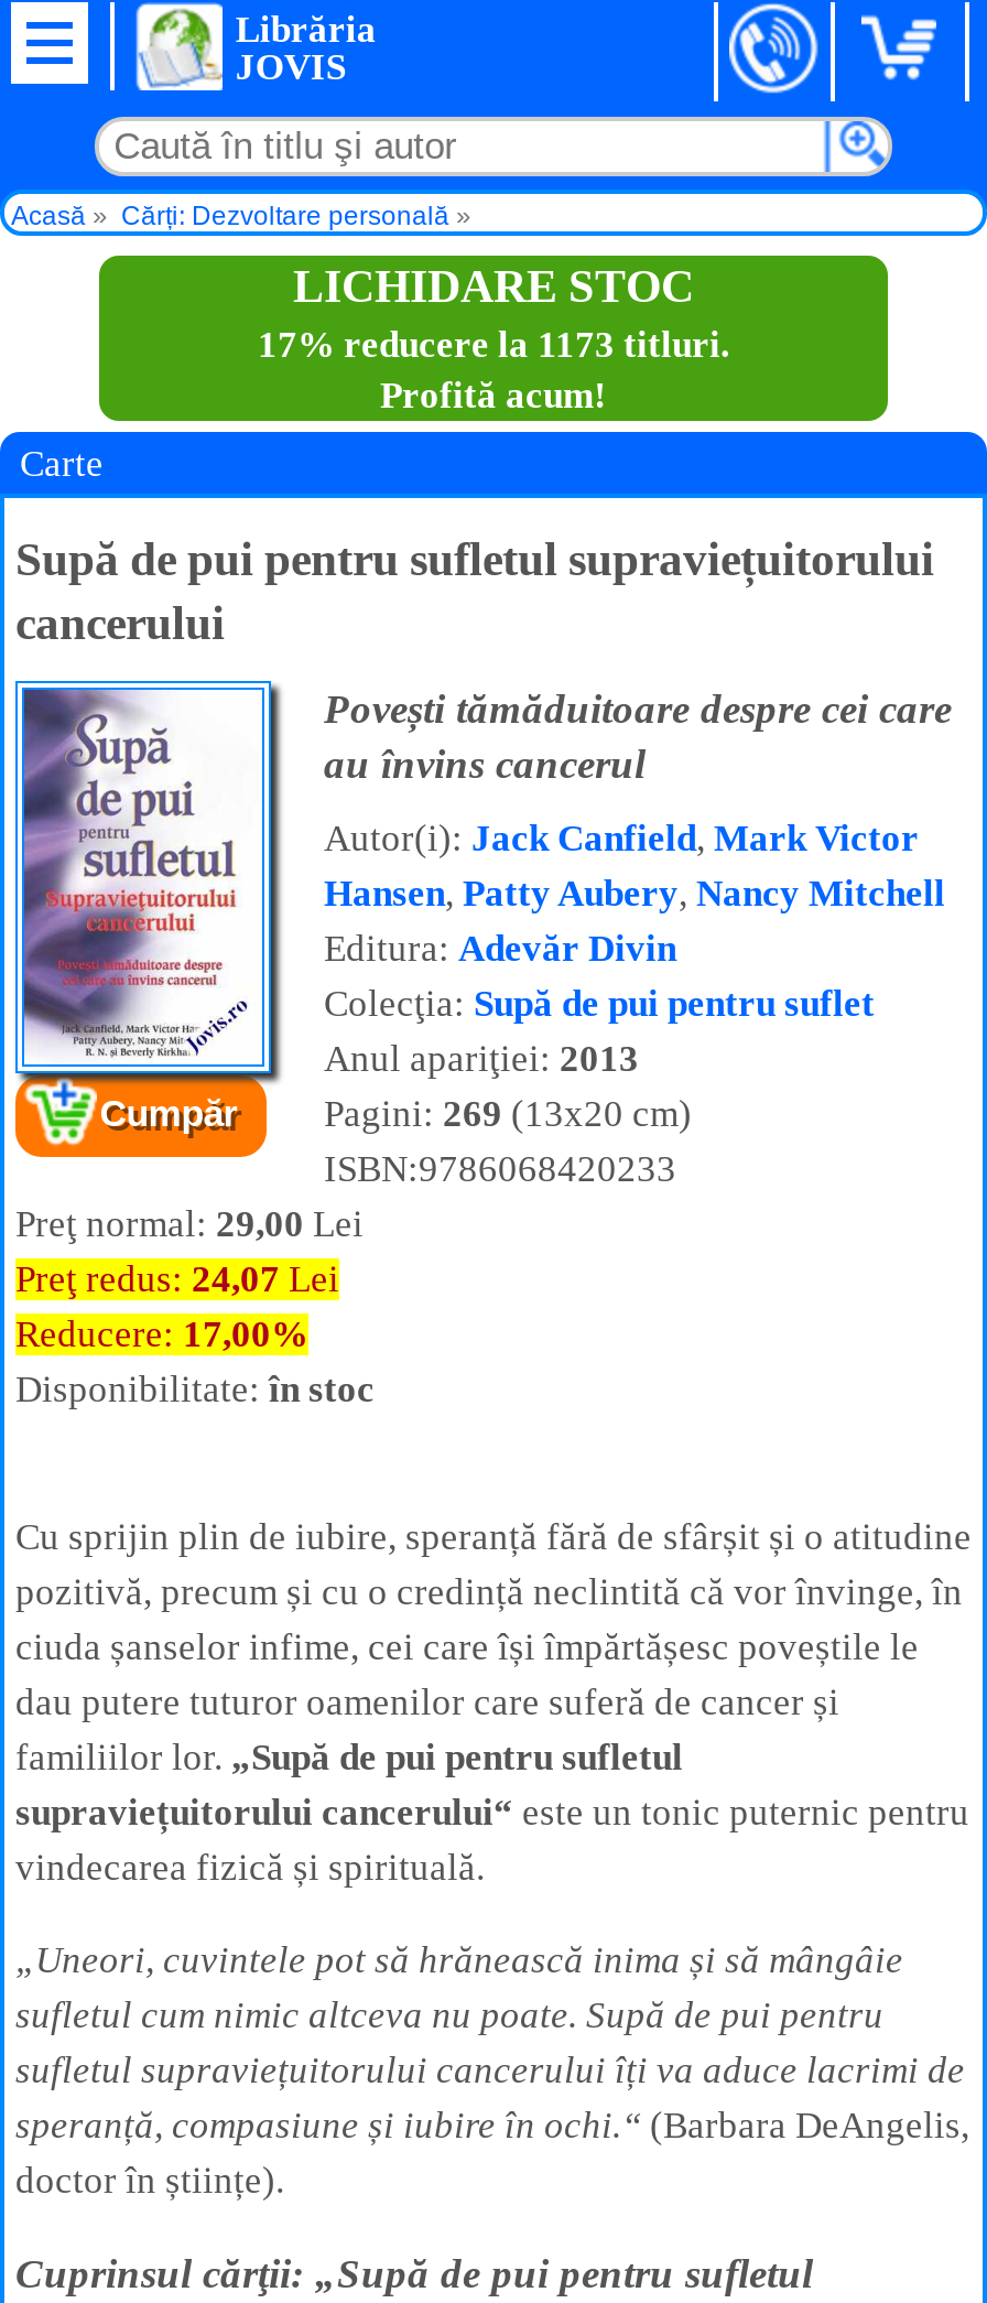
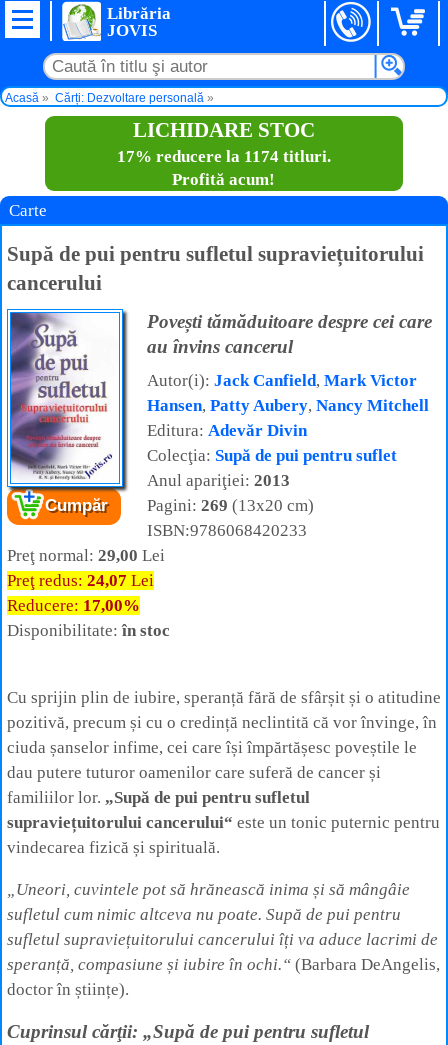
[258,324,729,366] 17% reducere la 1173 titluri. -> [117,147,331,166] 17% reducere la 1174 titluri.

